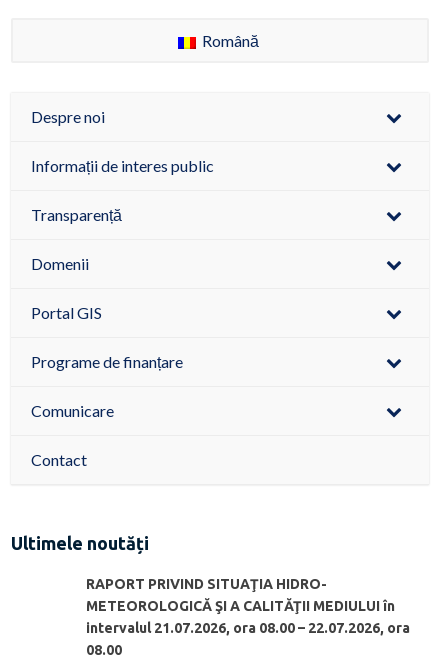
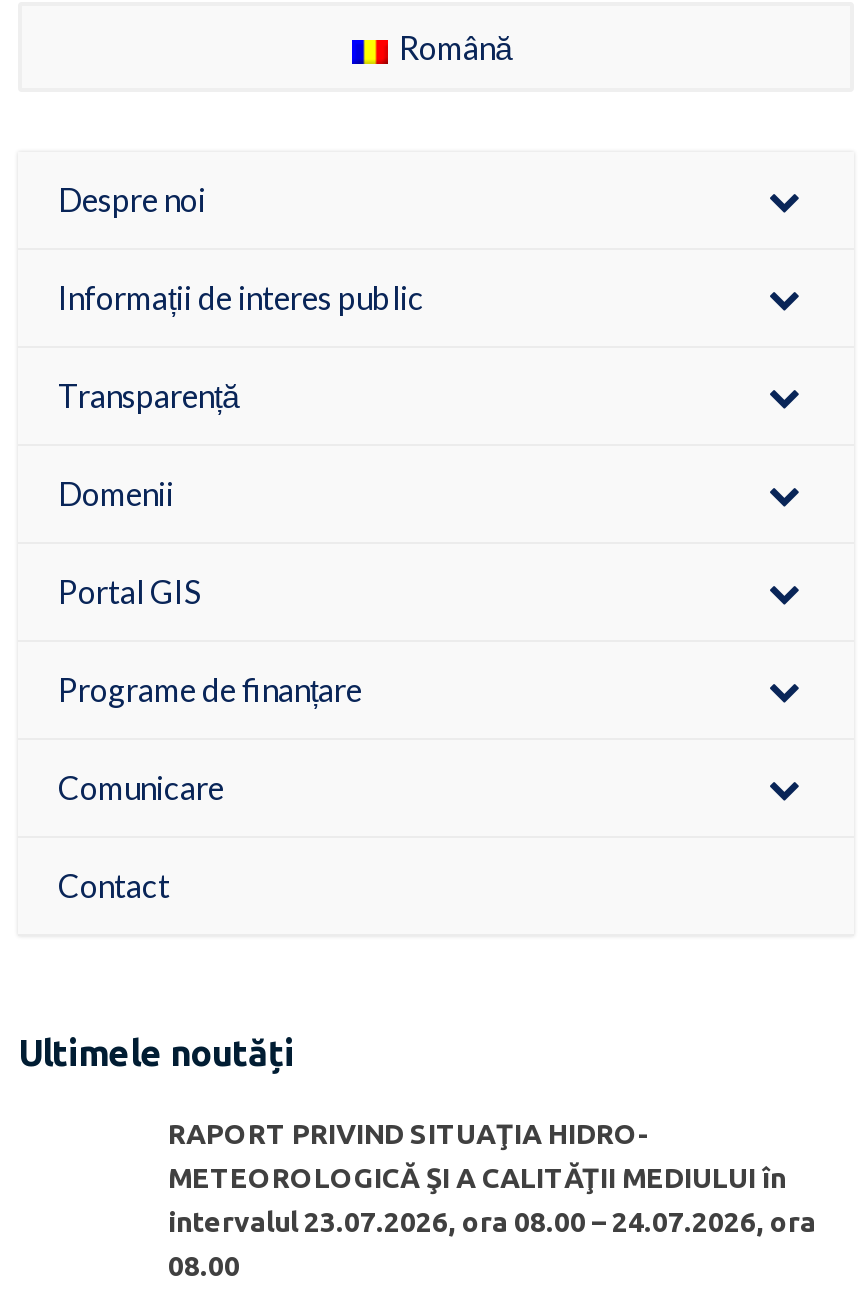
[86,620,410,636] intervalul 21.07.2026, ora 08.00 – 22.07.2026, ora -> [168,1206,816,1238] intervalul 23.07.2026, ora 08.00 – 24.07.2026, ora

